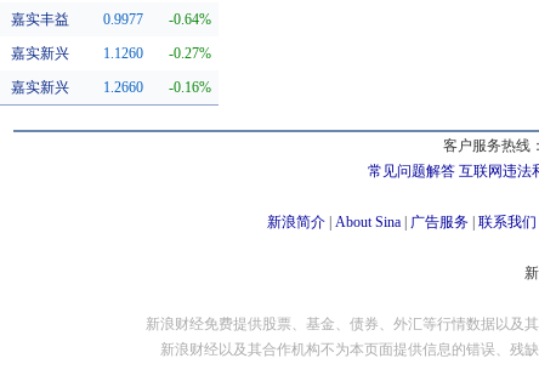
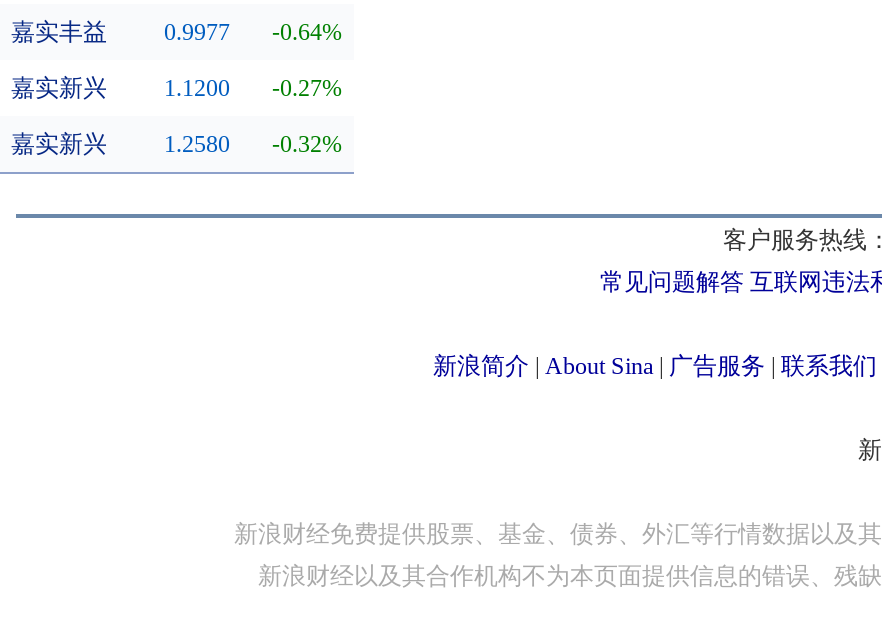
[103,45,211,62] 1.1260 -0.27% -> [164,74,342,102] 1.1200 -0.27%
[103,79,143,96] 1.2660 -> [164,130,230,158] 1.2580
[169,79,211,96] -0.16% -> [272,130,342,158] -0.32%

